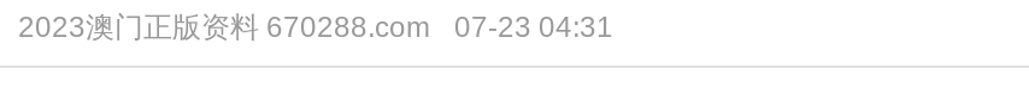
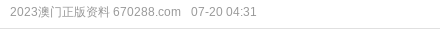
[18,11,613,44] 2023澳门正版资料 670288.com 07-23 04:31 -> [10,5,257,19] 2023澳门正版资料 670288.com 07-20 04:31

